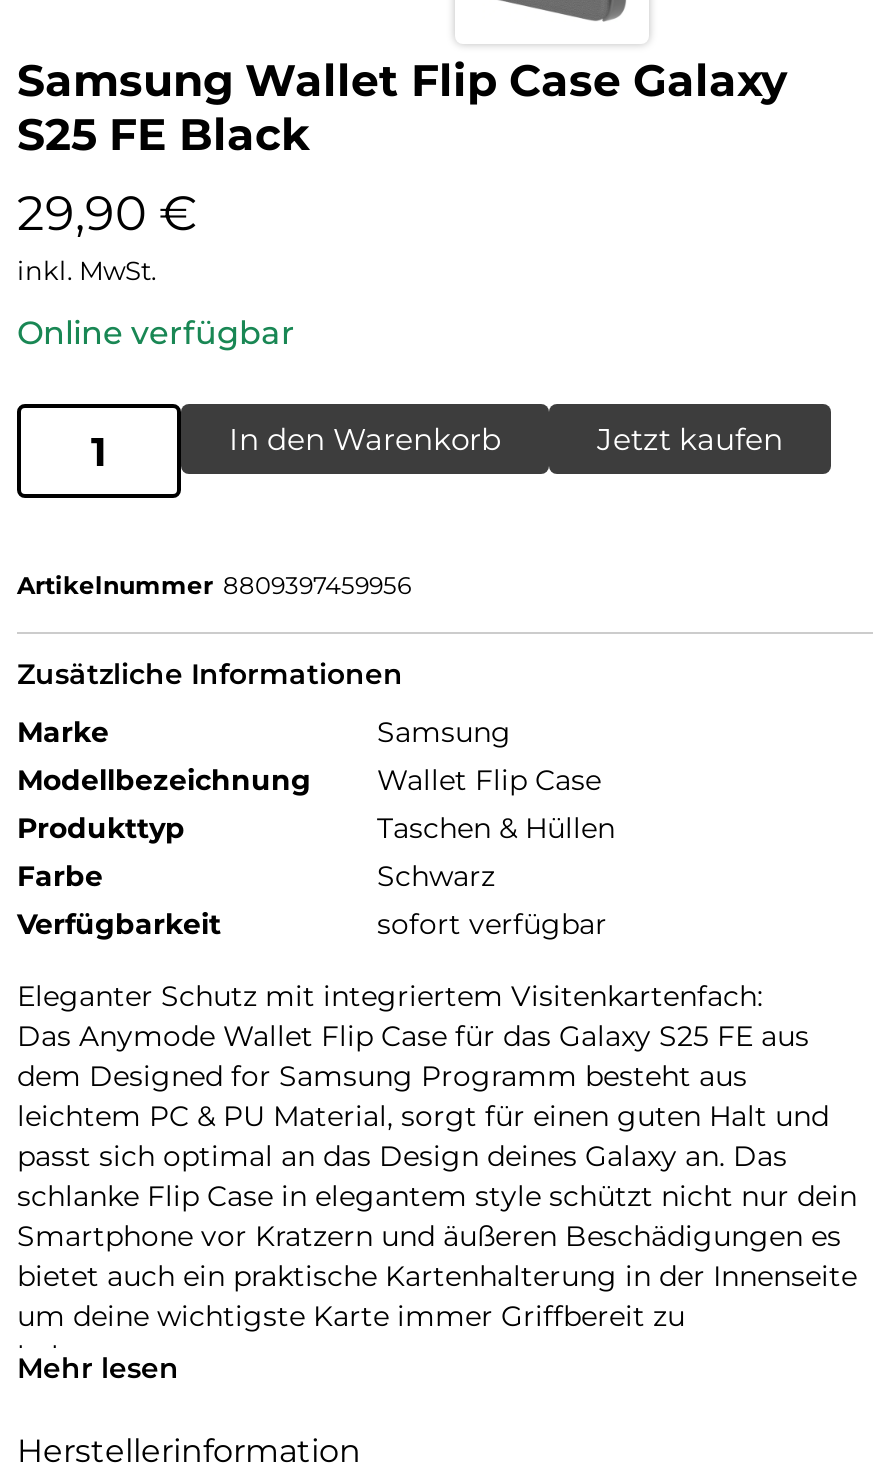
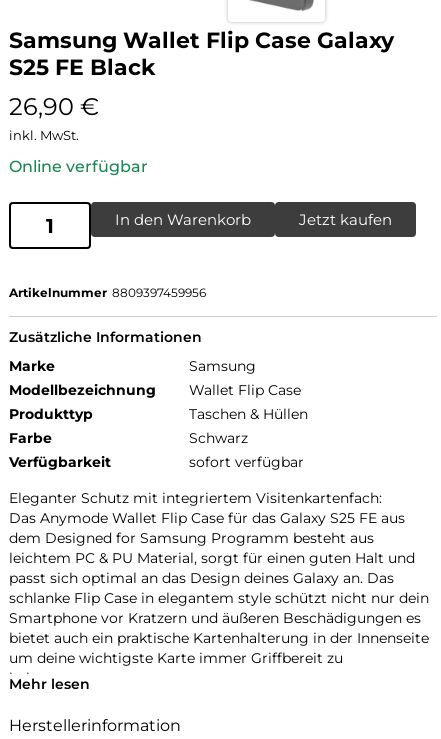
[17,185,197,243] 29,90 € -> [9,92,99,121] 26,90 €

